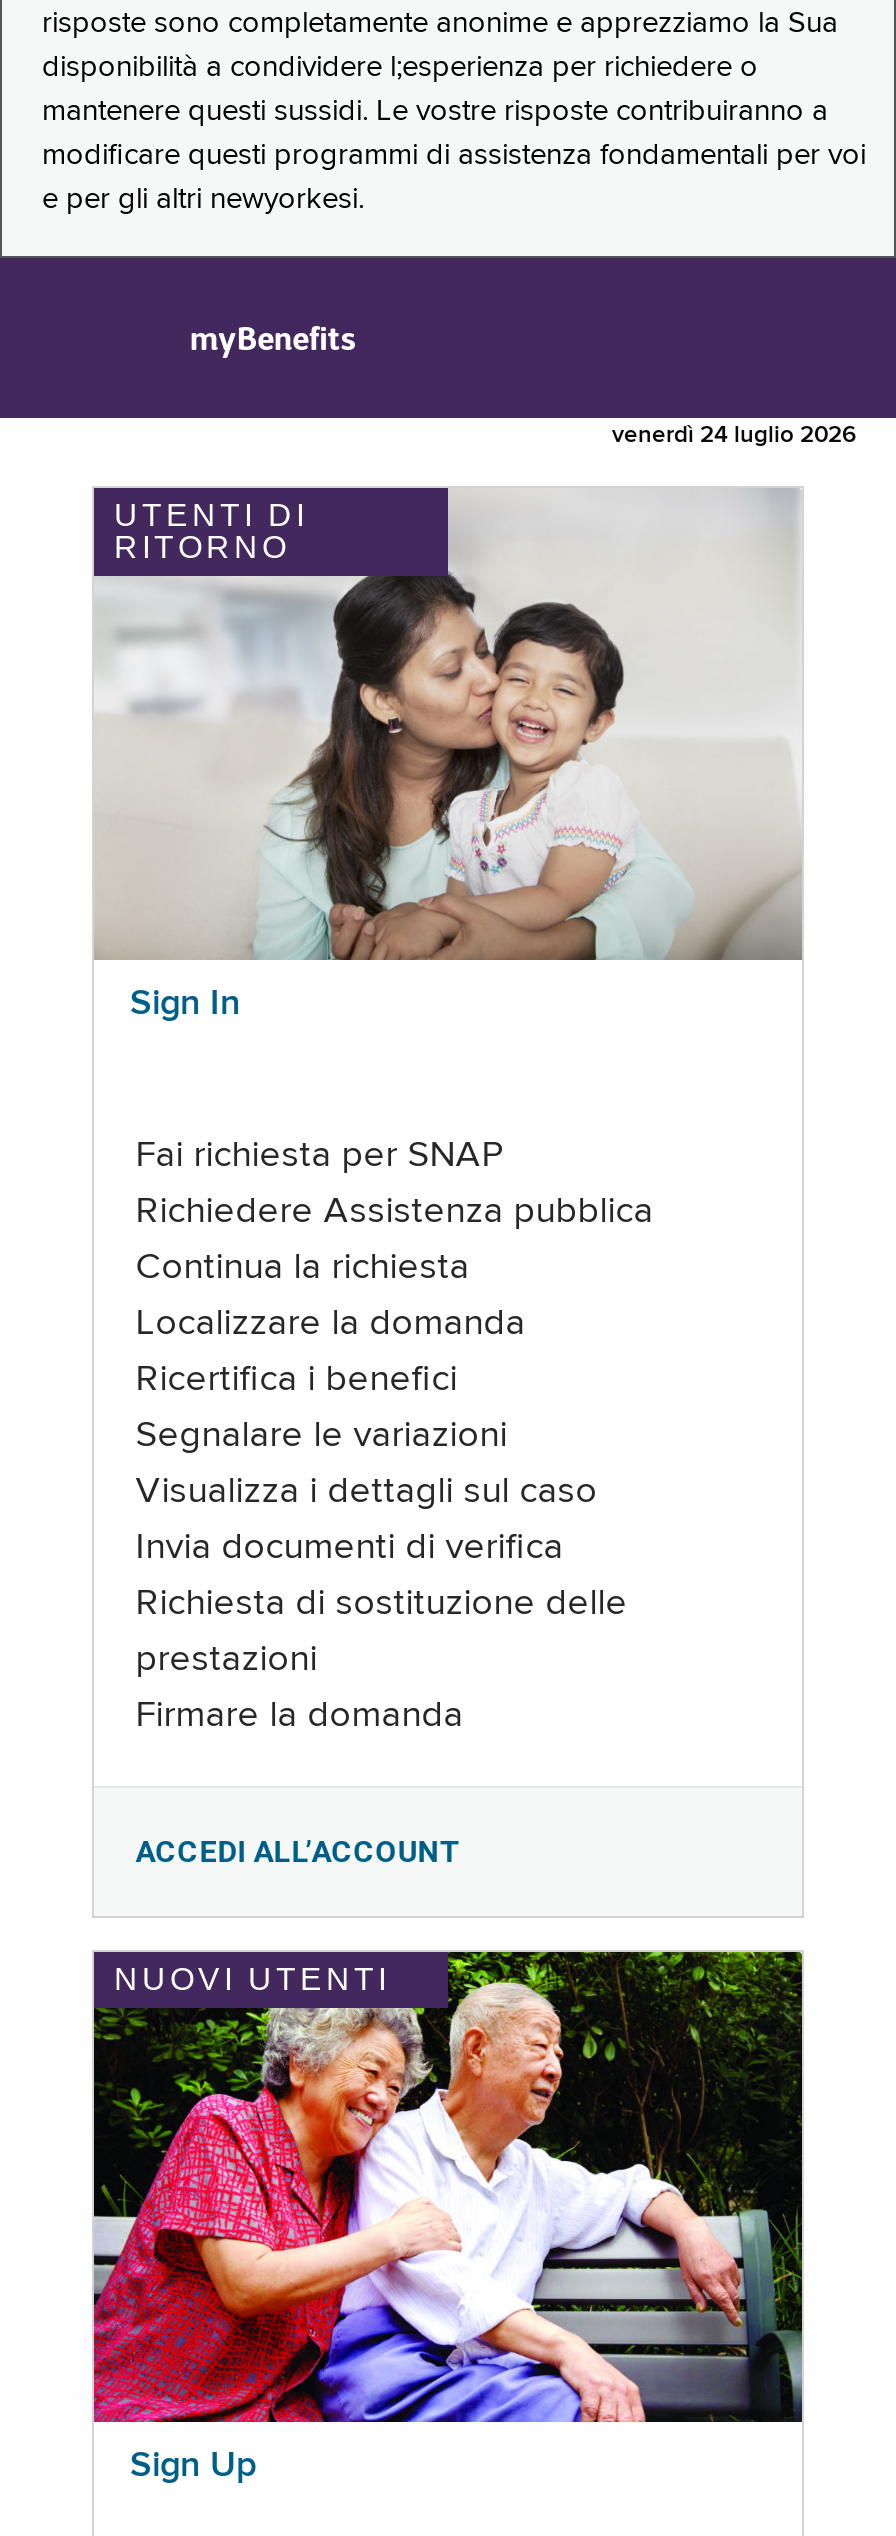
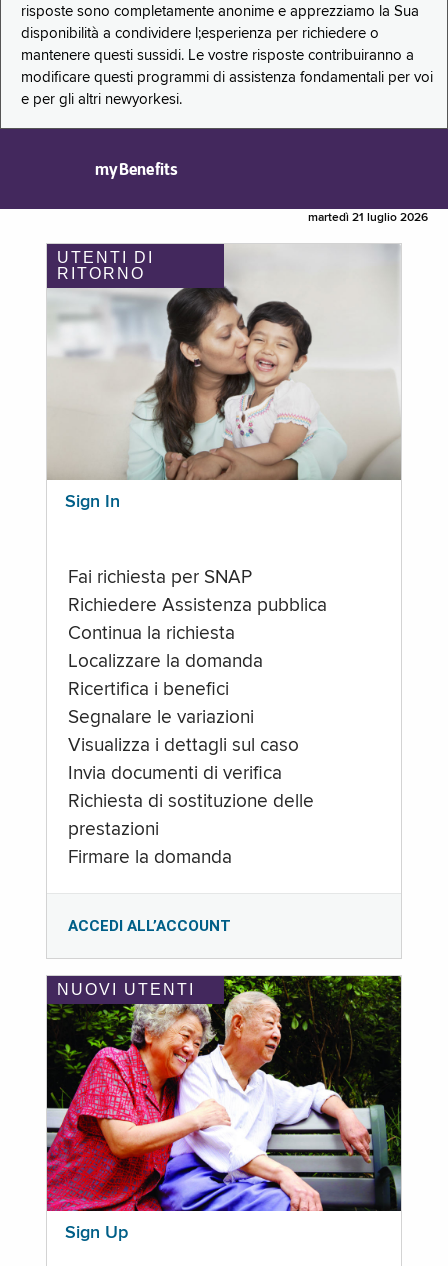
[612,424,856,448] venerdì 24 luglio 2026 -> [308,212,428,224] martedì 21 luglio 2026

